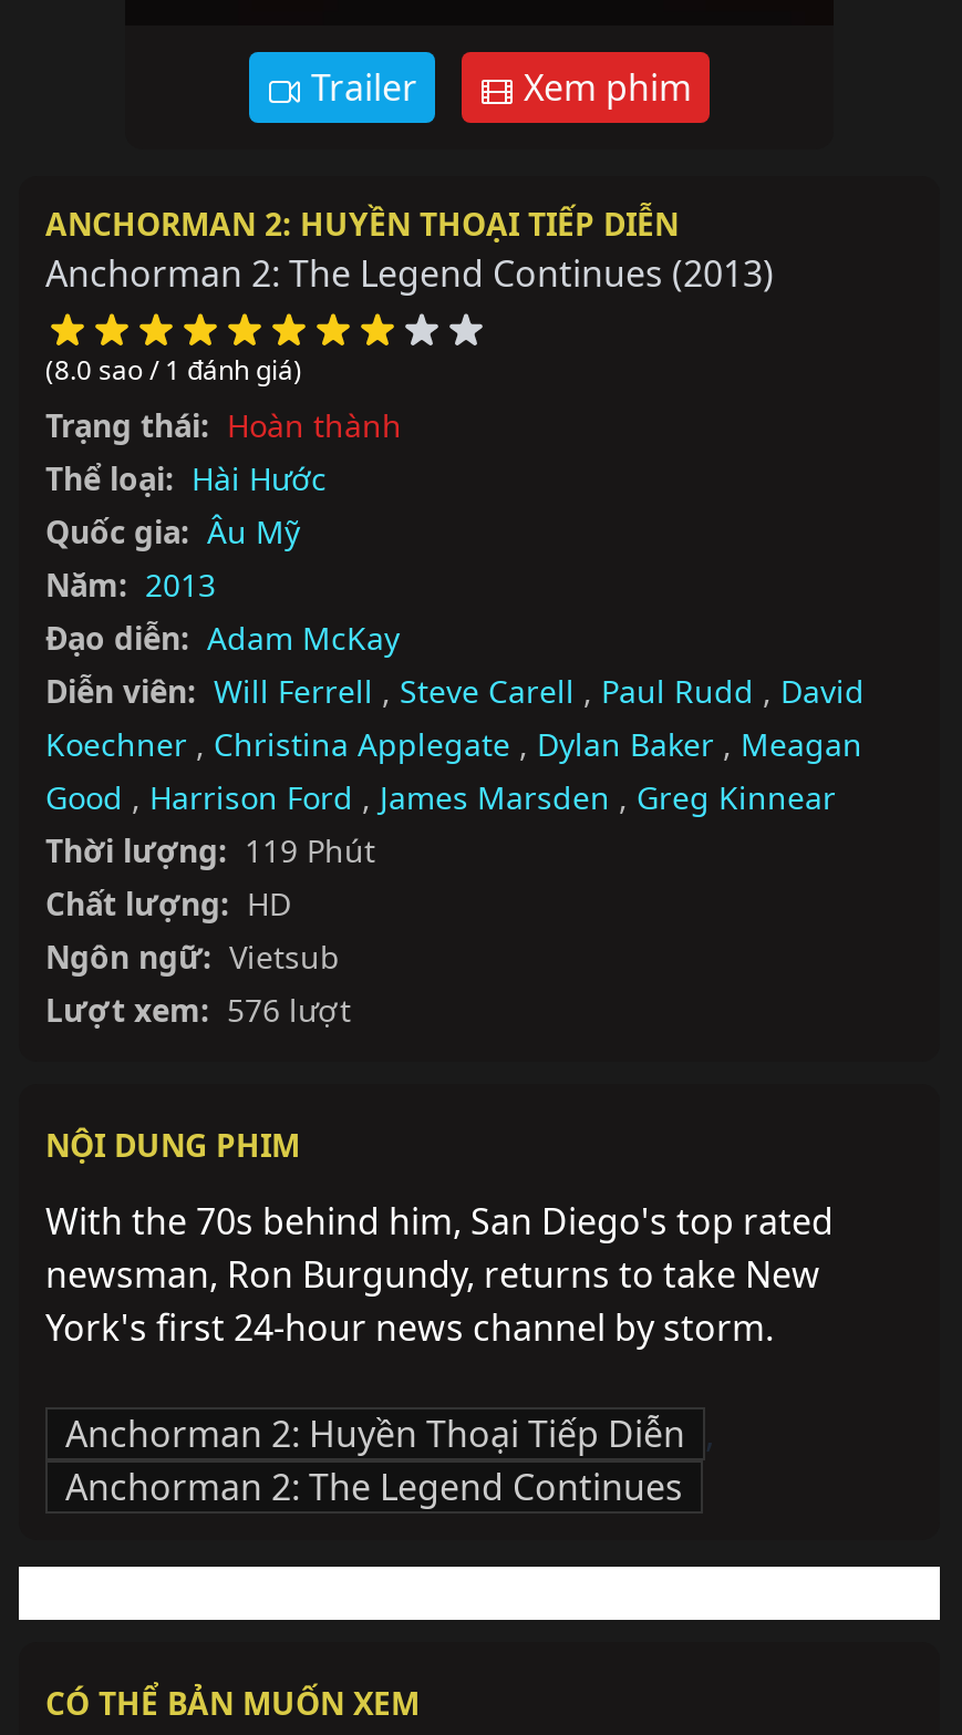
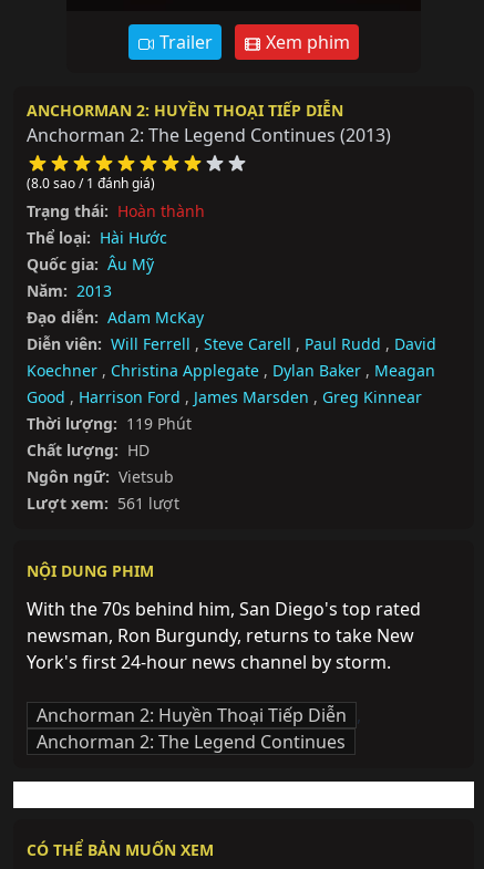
[45,988,351,1030] Lượt xem: 576 lượt -> [27,492,179,513] Lượt xem: 561 lượt

